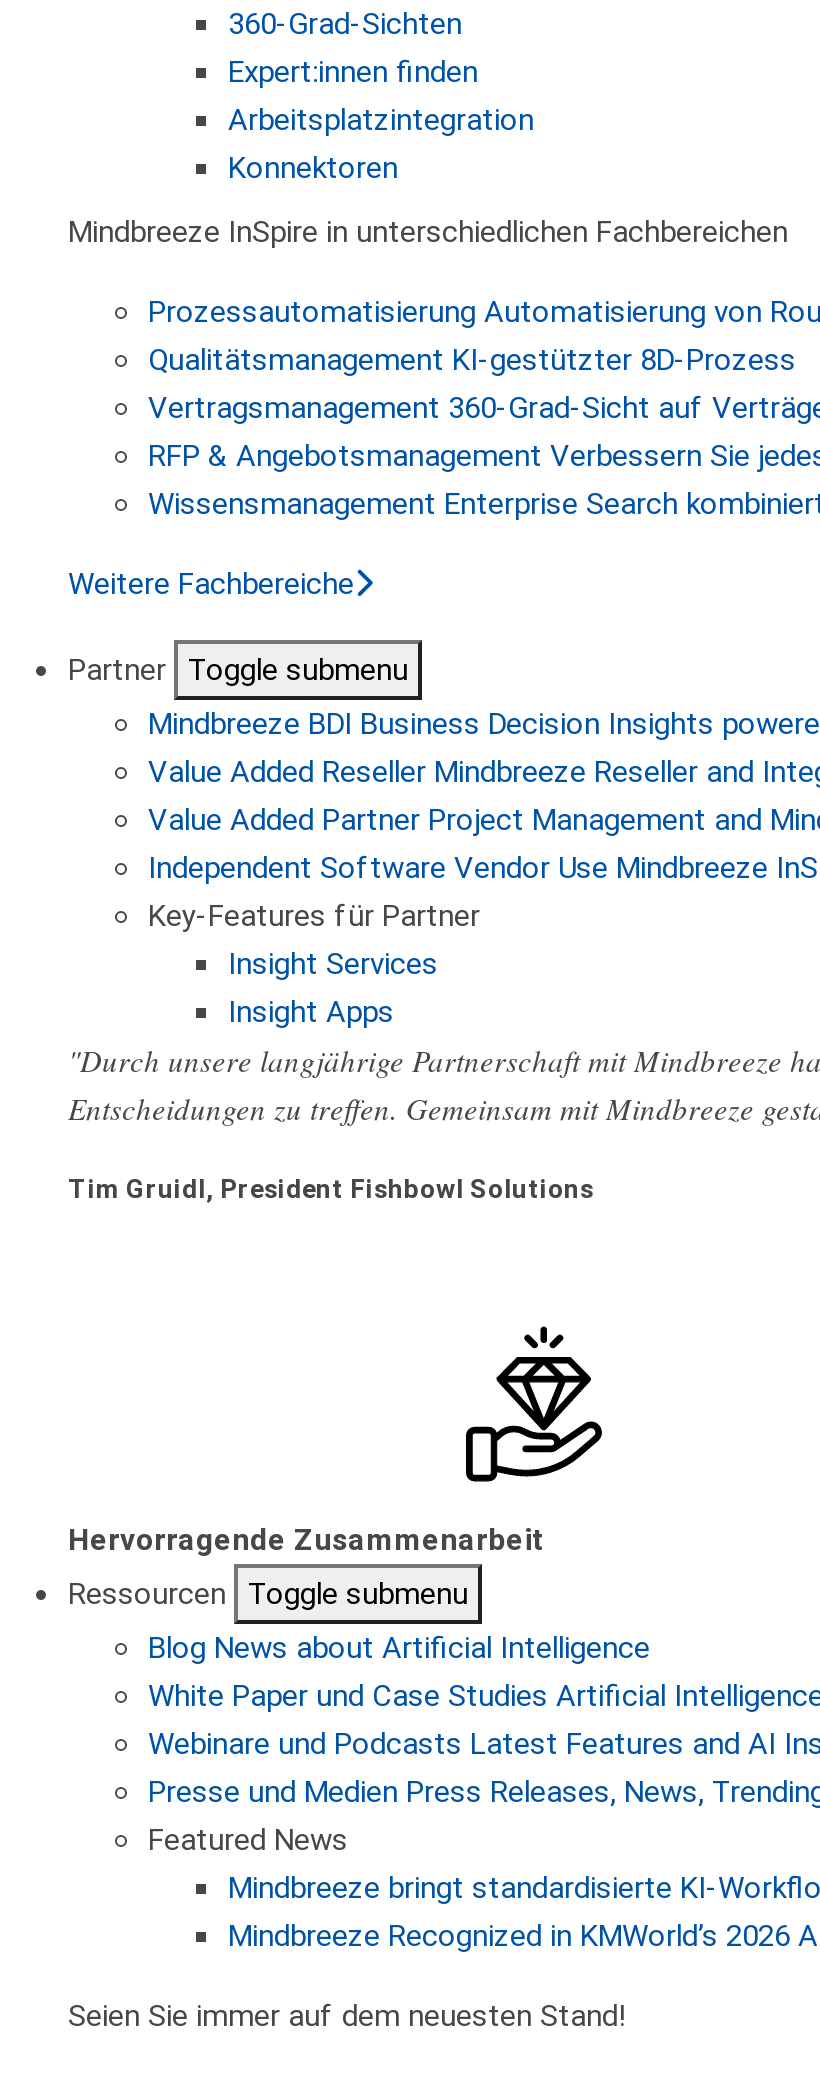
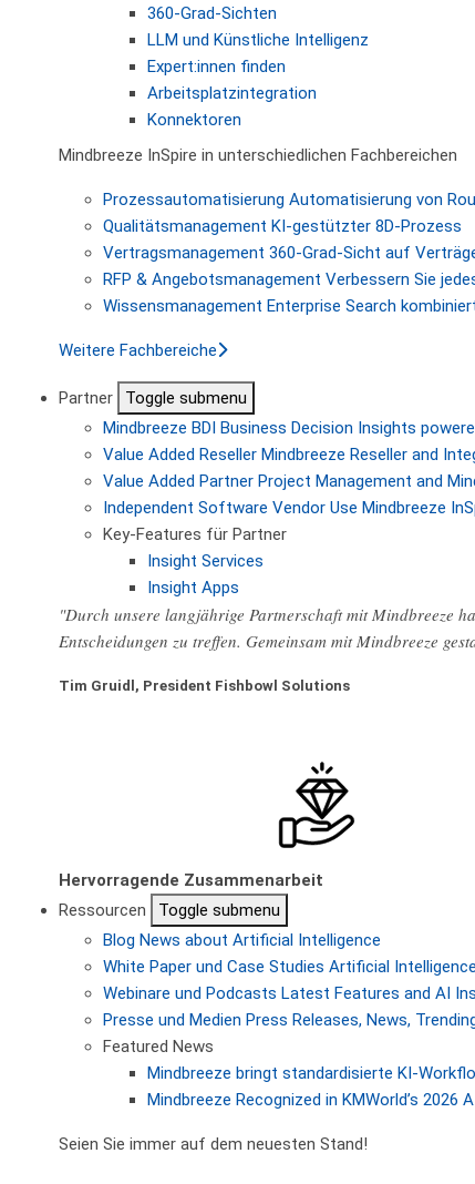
none -> [147,30,369,50] LLM und Künstliche Intelligenz

